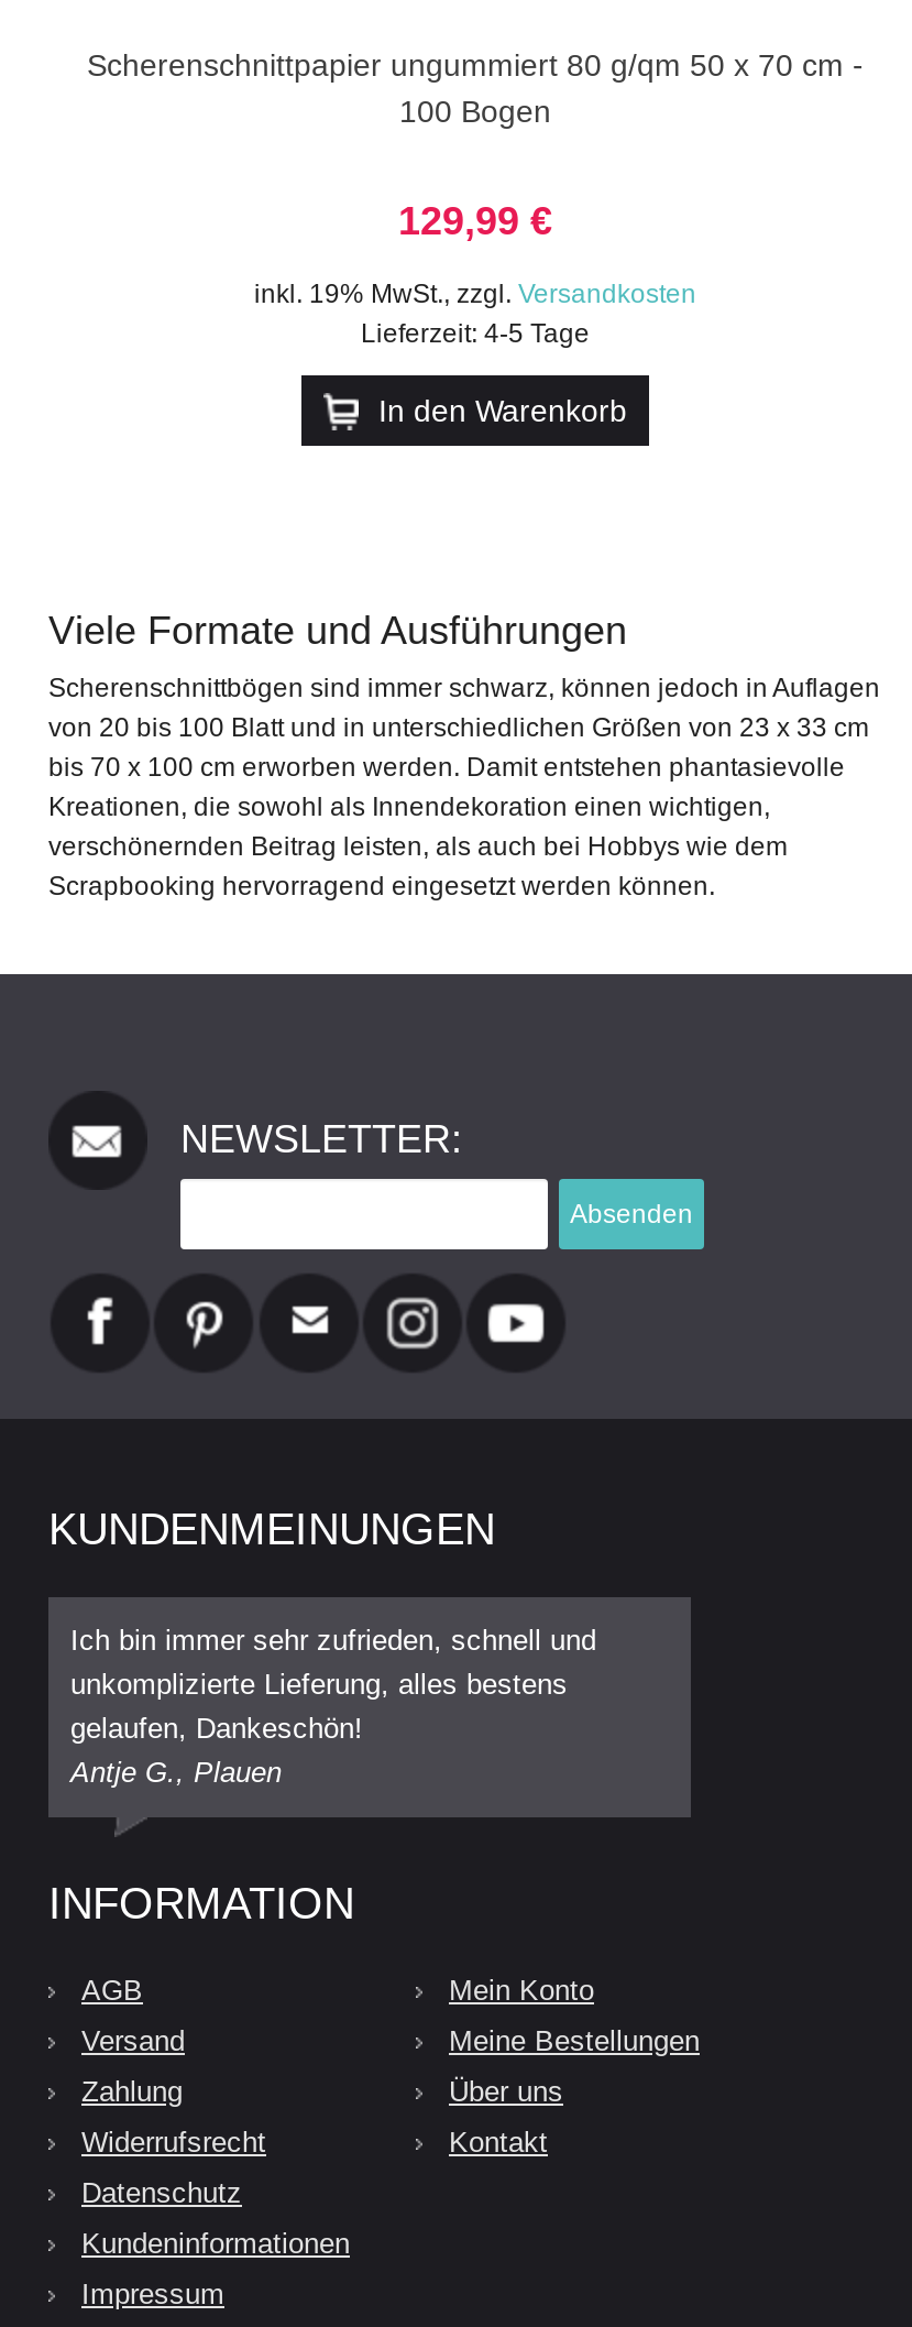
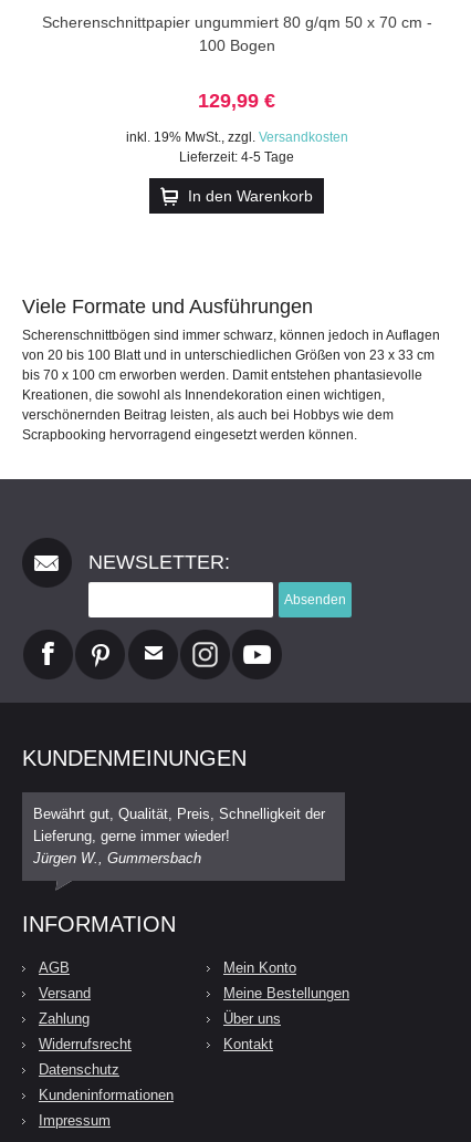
[70,1623,596,1788] Ich bin immer sehr zufrieden, schnell und | unkomplizierte Lieferung, alles bestens | gelaufen, Dankeschön! | Antje G., Plauen -> [33,805,325,866] Bewährt gut, Qualität, Preis, Schnelligkeit der | Lieferung, gerne immer wieder! | Jürgen W., Gummersbach

